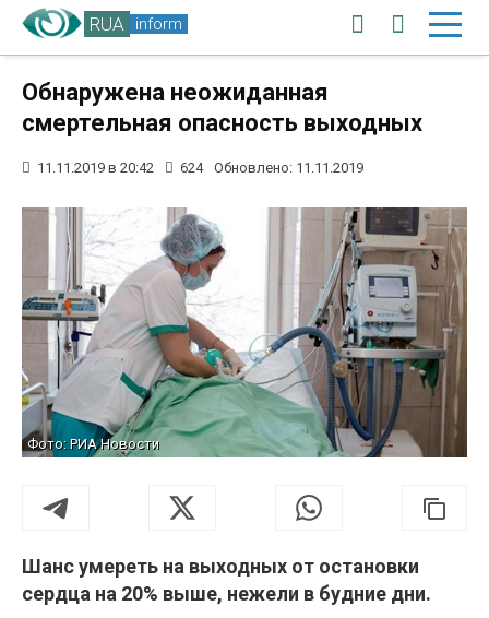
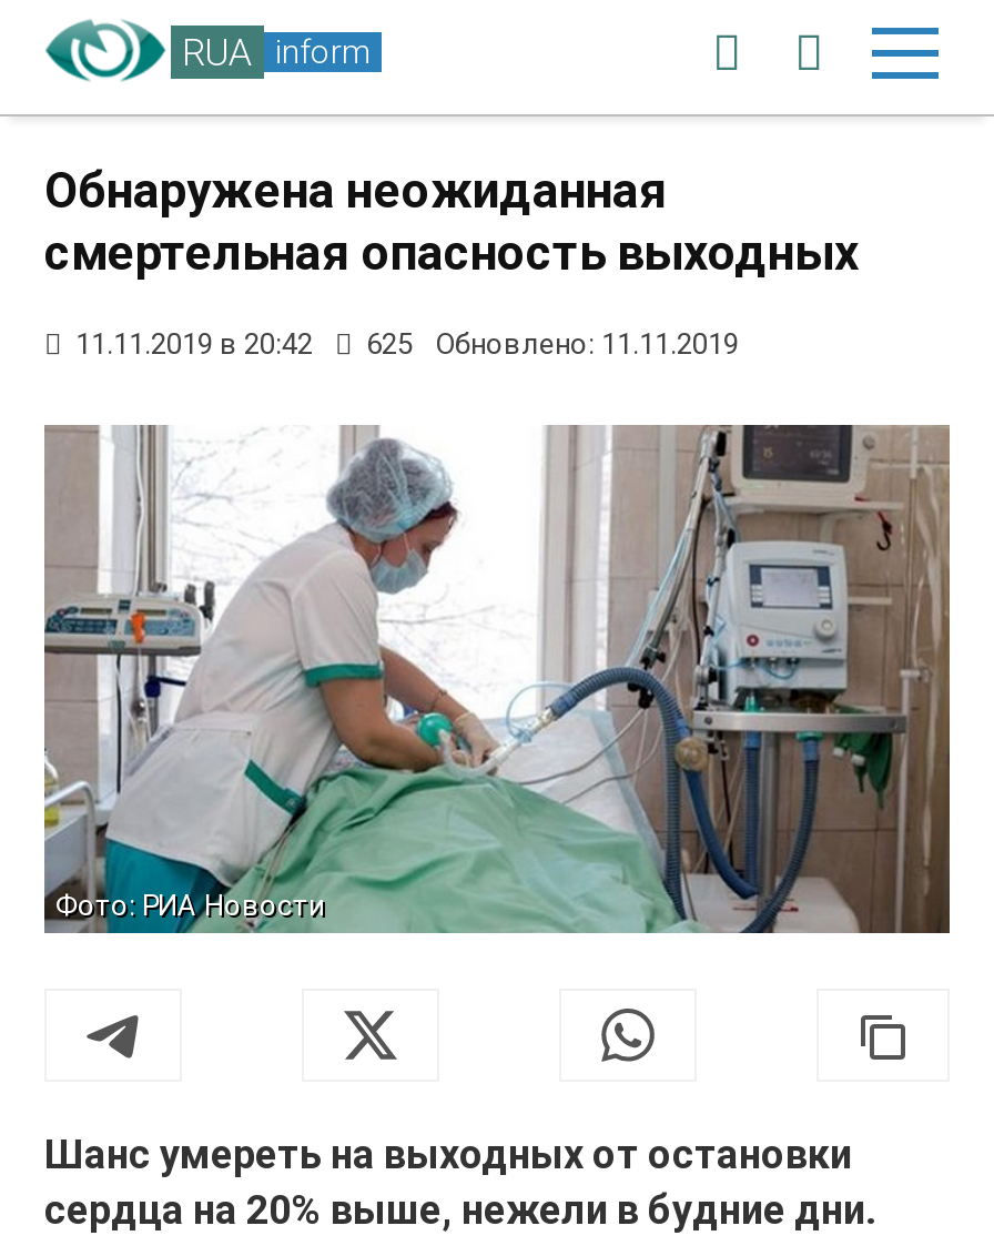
[34,159,363,176] 11.11.2019 в 20:42 624 Обновлено: 11.11.2019 -> [69,327,739,361] 11.11.2019 в 20:42 625 Обновлено: 11.11.2019

